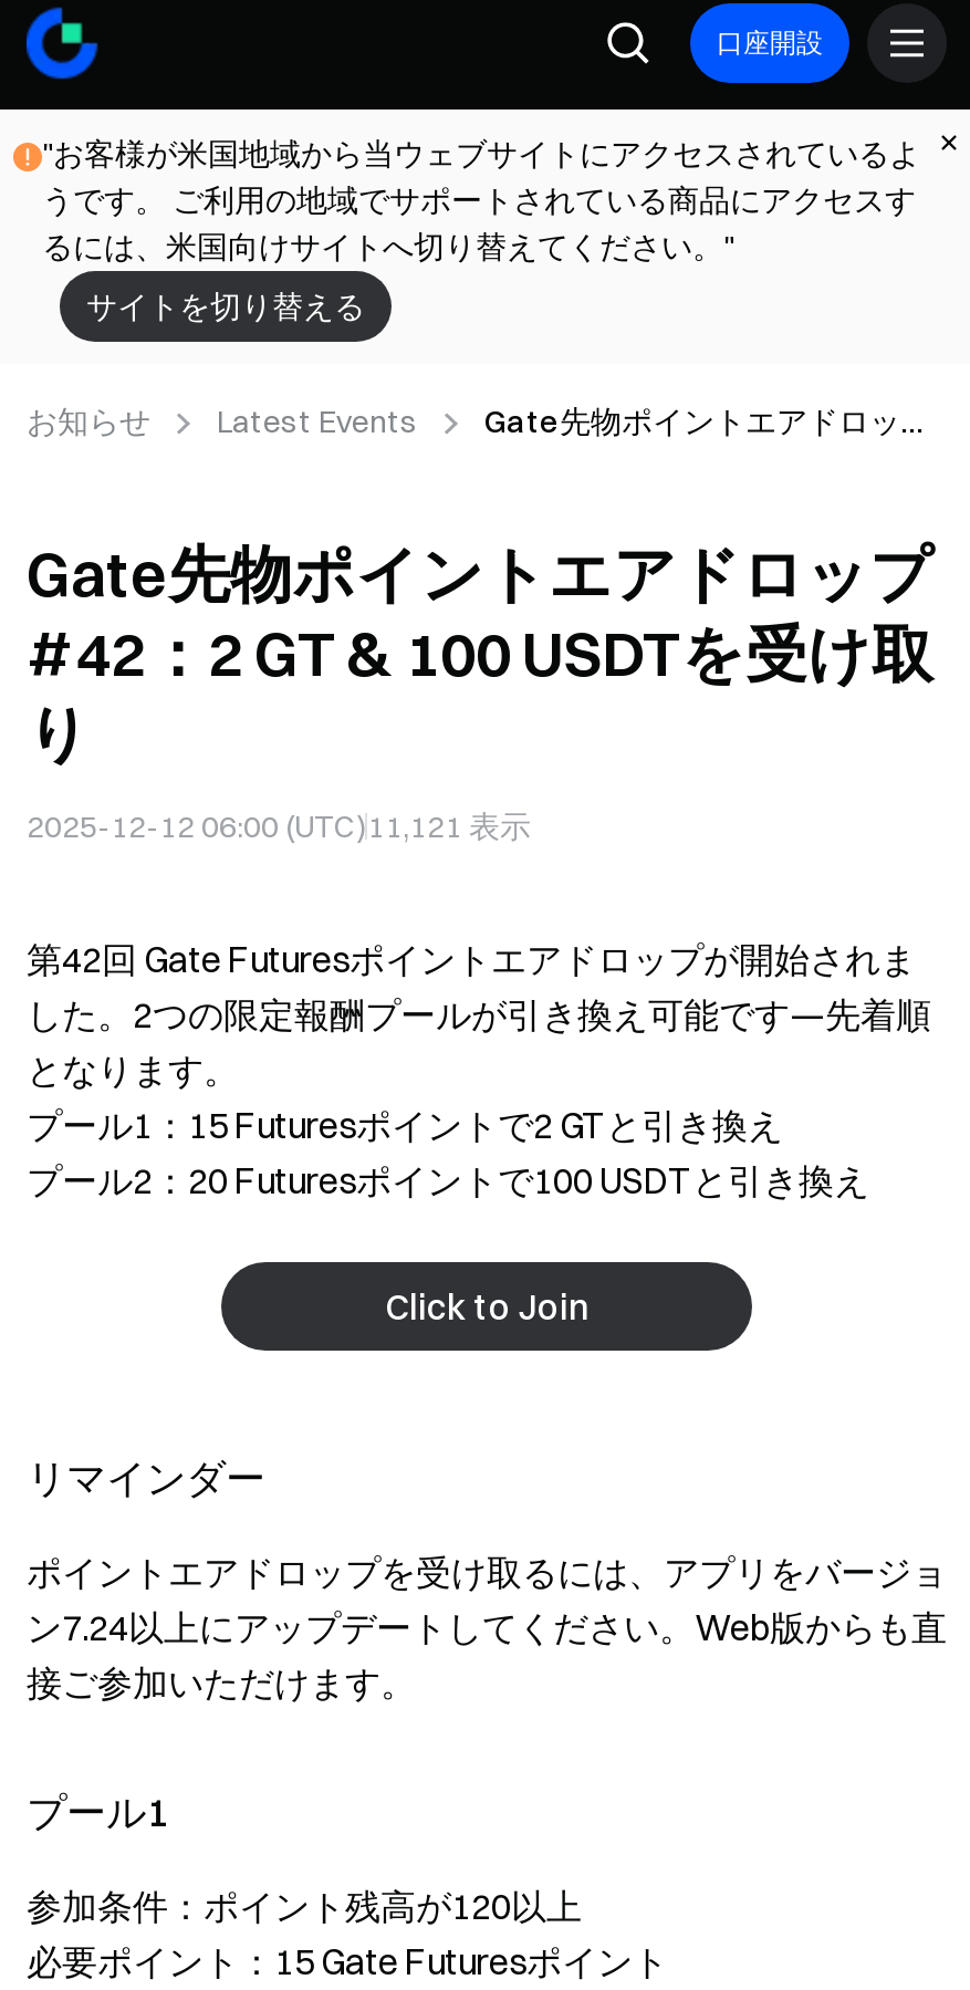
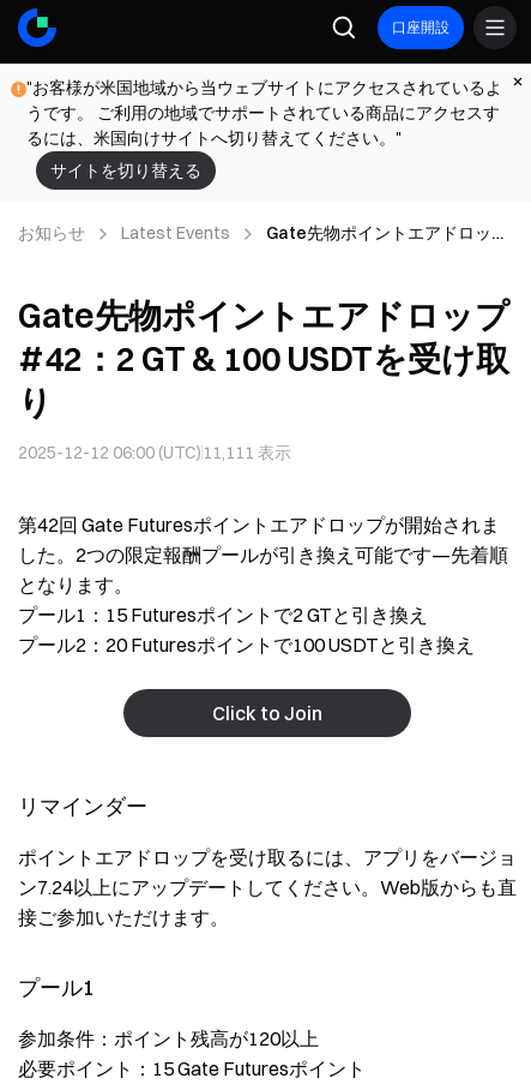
[27,806,531,846] 2025-12-12 06:00 (UTC)11,121表示 -> [18,442,291,463] 2025-12-12 06:00 (UTC)11,111表示

